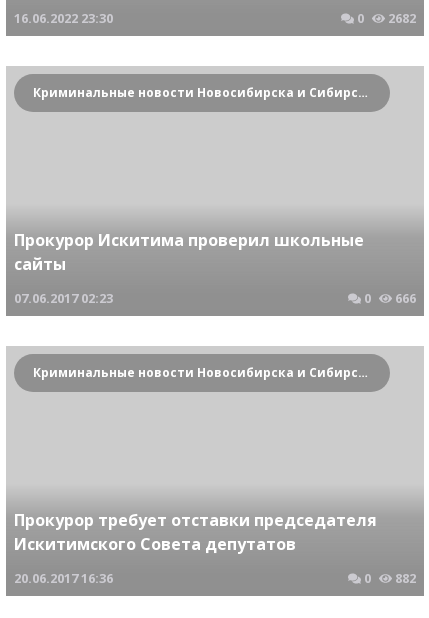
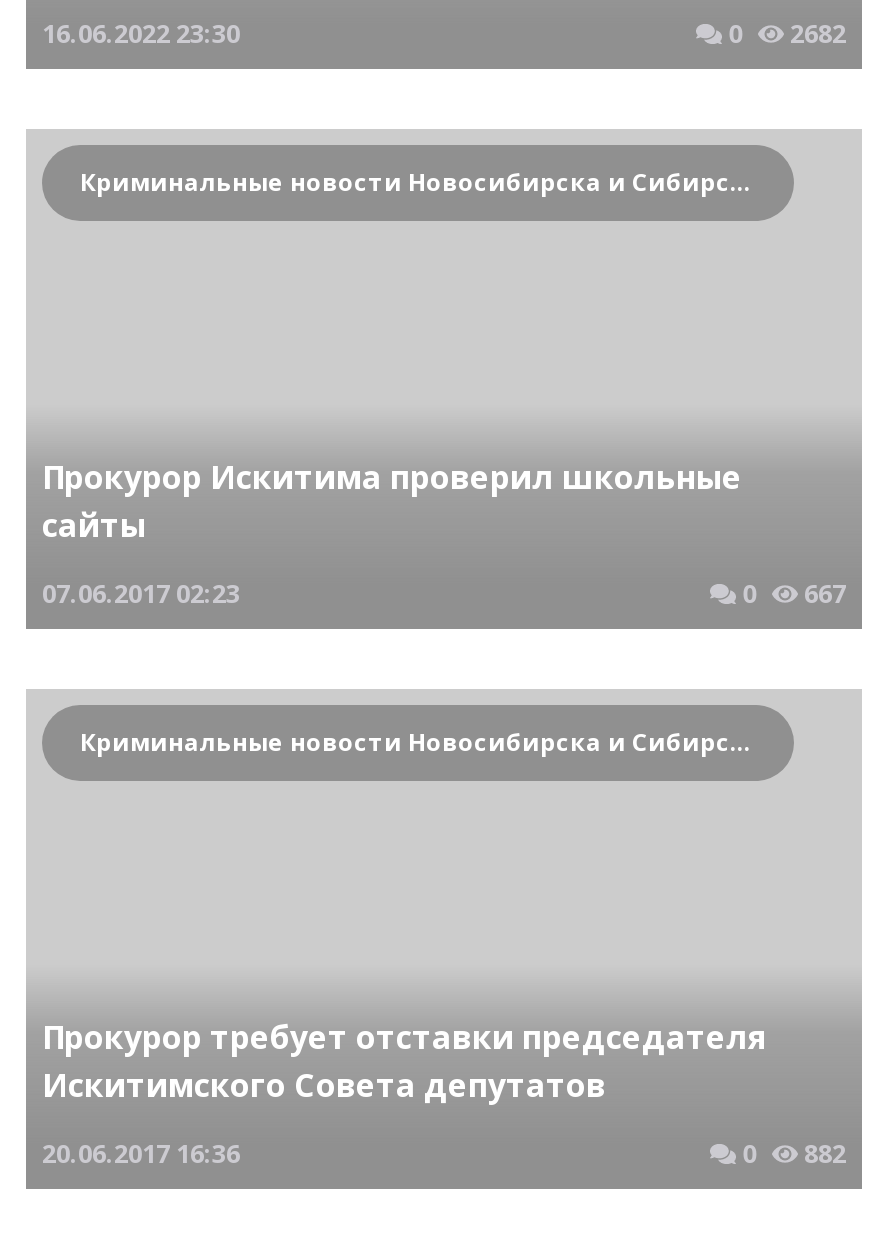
[361,289,416,307] 0 666 -> [736,575,846,611] 0 667

